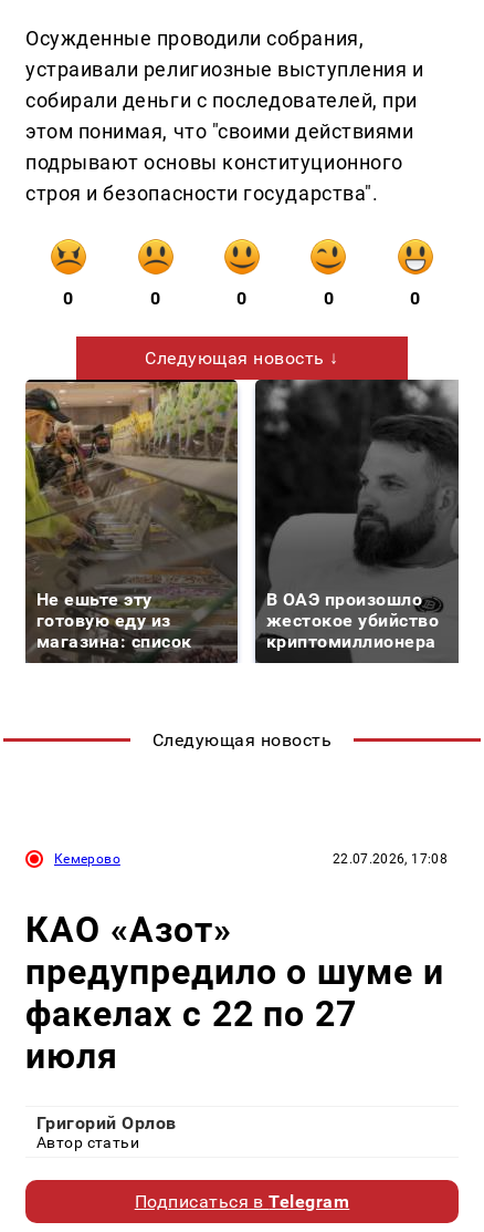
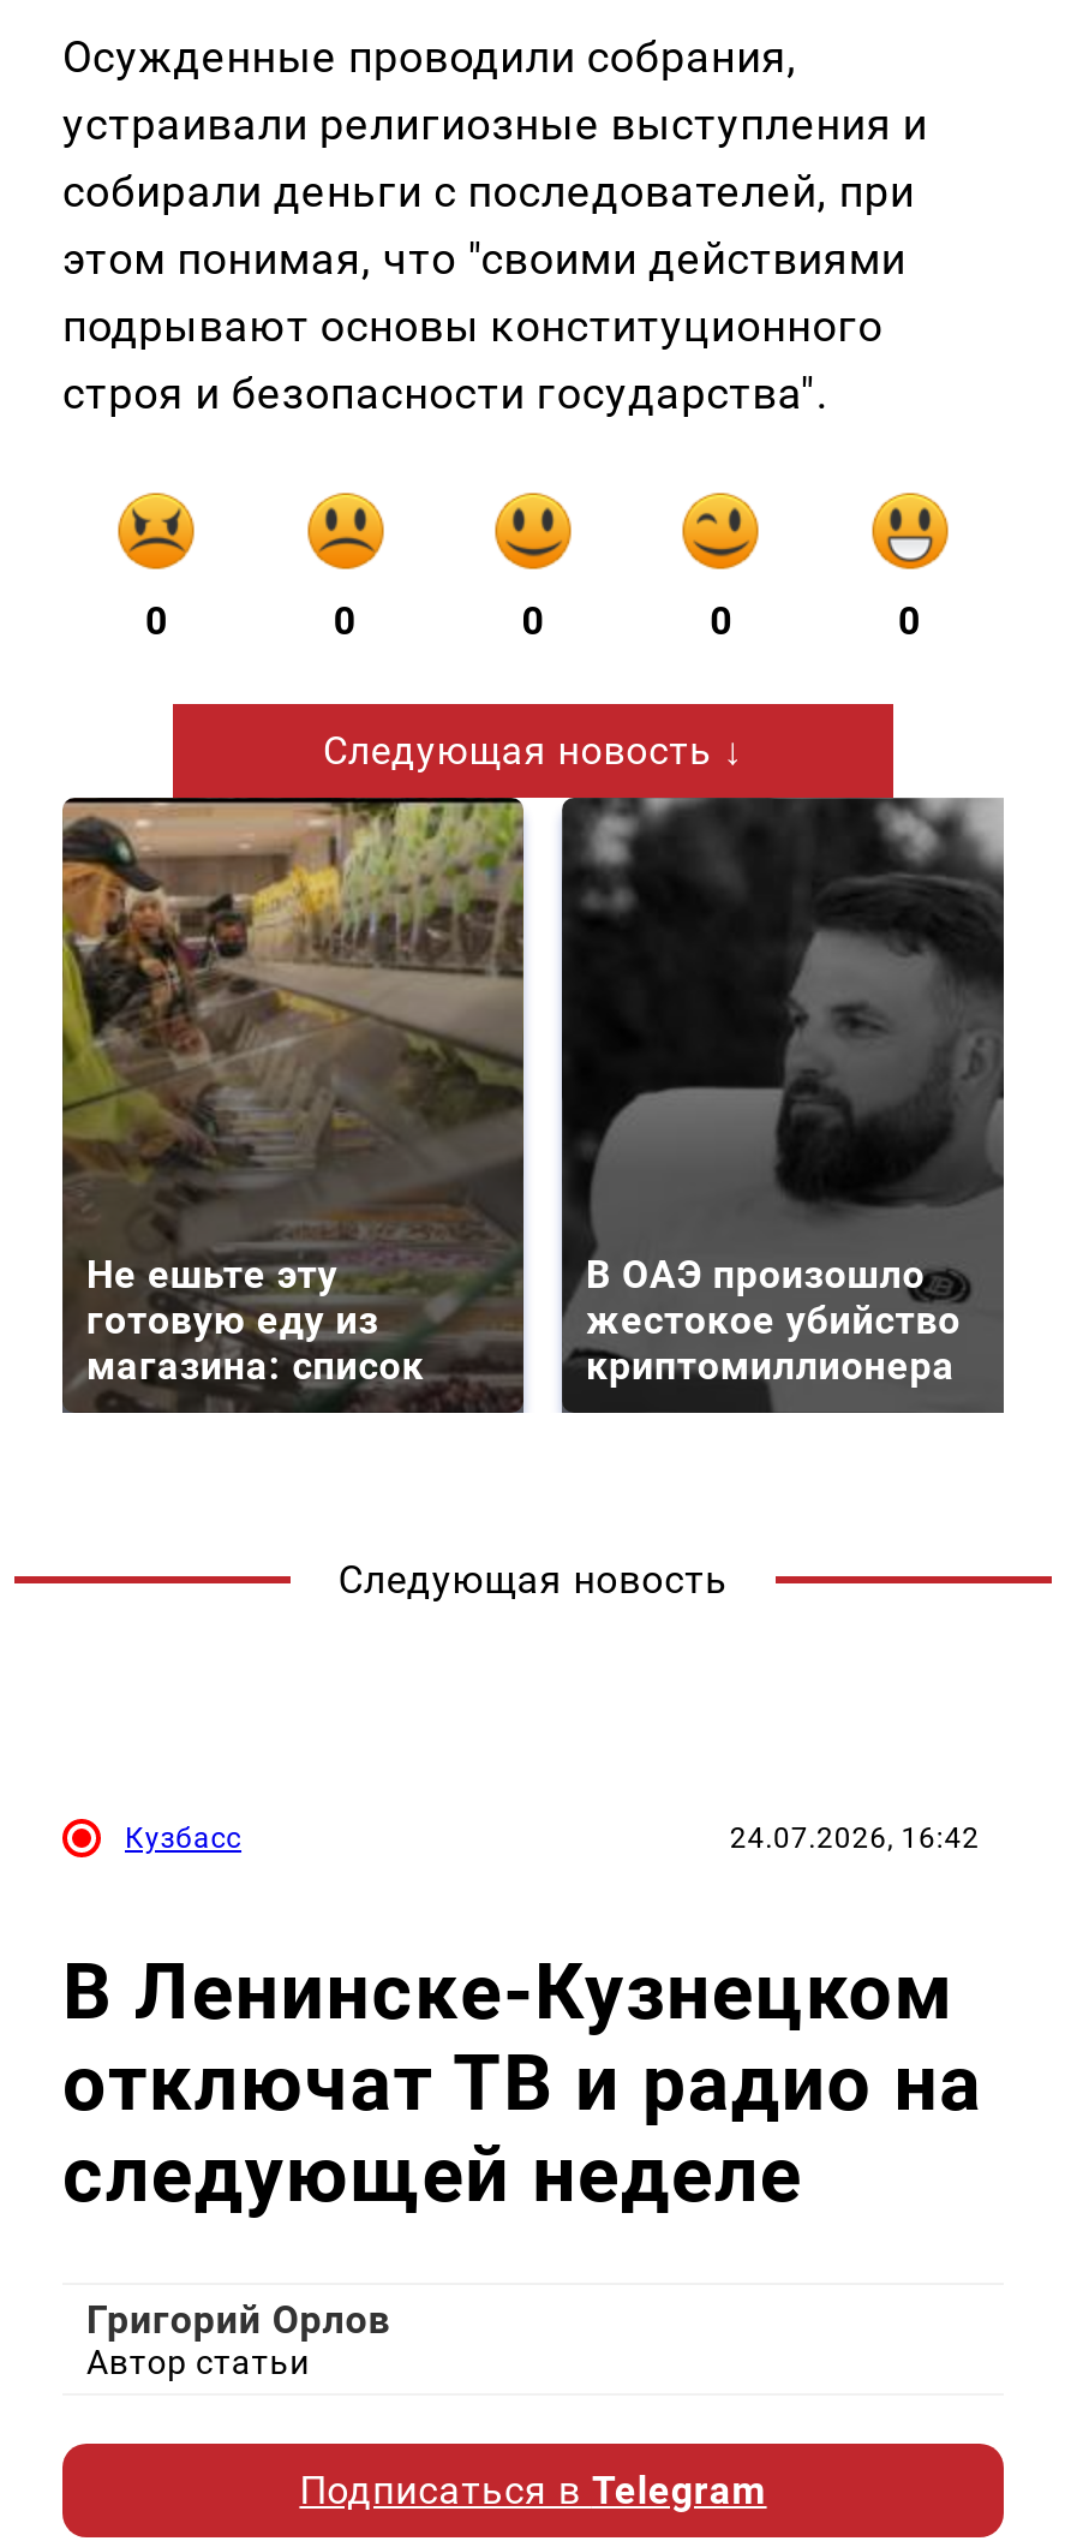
[54,851,448,867] Кемерово | 22.07.2026, 17:08 -> [125,1822,980,1855] Кузбасс | 24.07.2026, 16:42
[25,908,444,1077] КАО «Азот» | предупредило о шуме и | факелах с 22 по 27 | июля -> [62,1945,982,2219] В Ленинске-Кузнецком | отключат ТВ и радио на | следующей неделе

